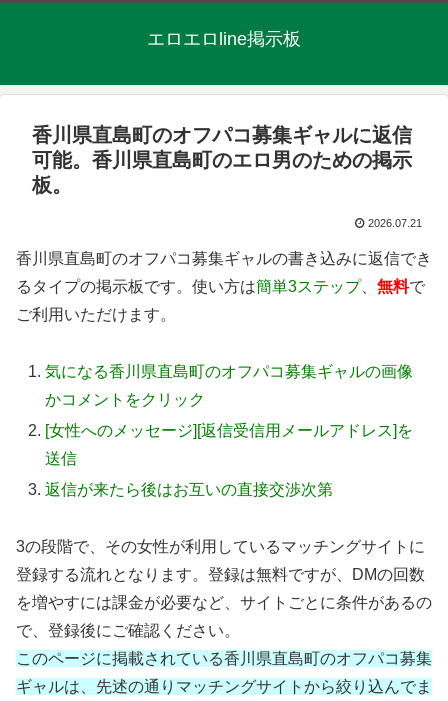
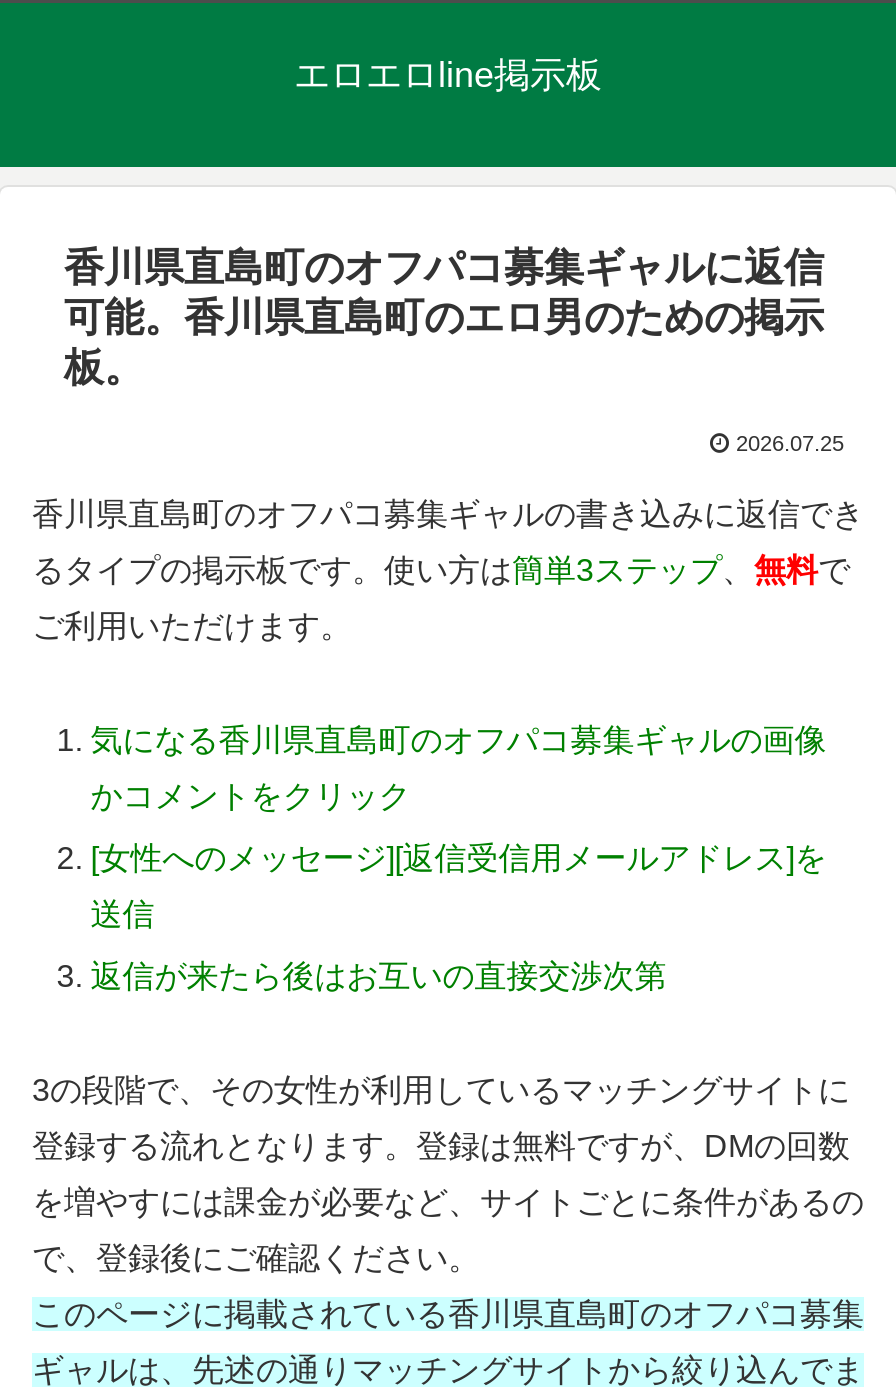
[368,217,422,229] 2026.07.21 -> [736,431,844,455] 2026.07.25

